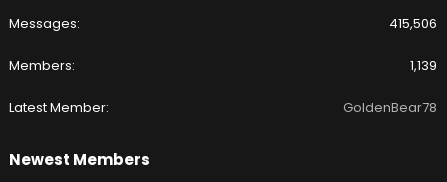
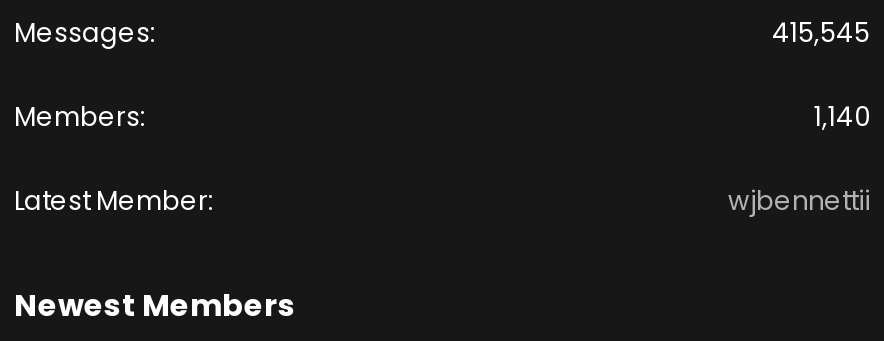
[389,14,437,33] 415,506 -> [772,14,870,52] 415,545
[410,56,437,75] 1,139 -> [814,98,870,136] 1,140
[343,98,437,117] GoldenBear78 -> [728,182,870,220] wjbennettii

